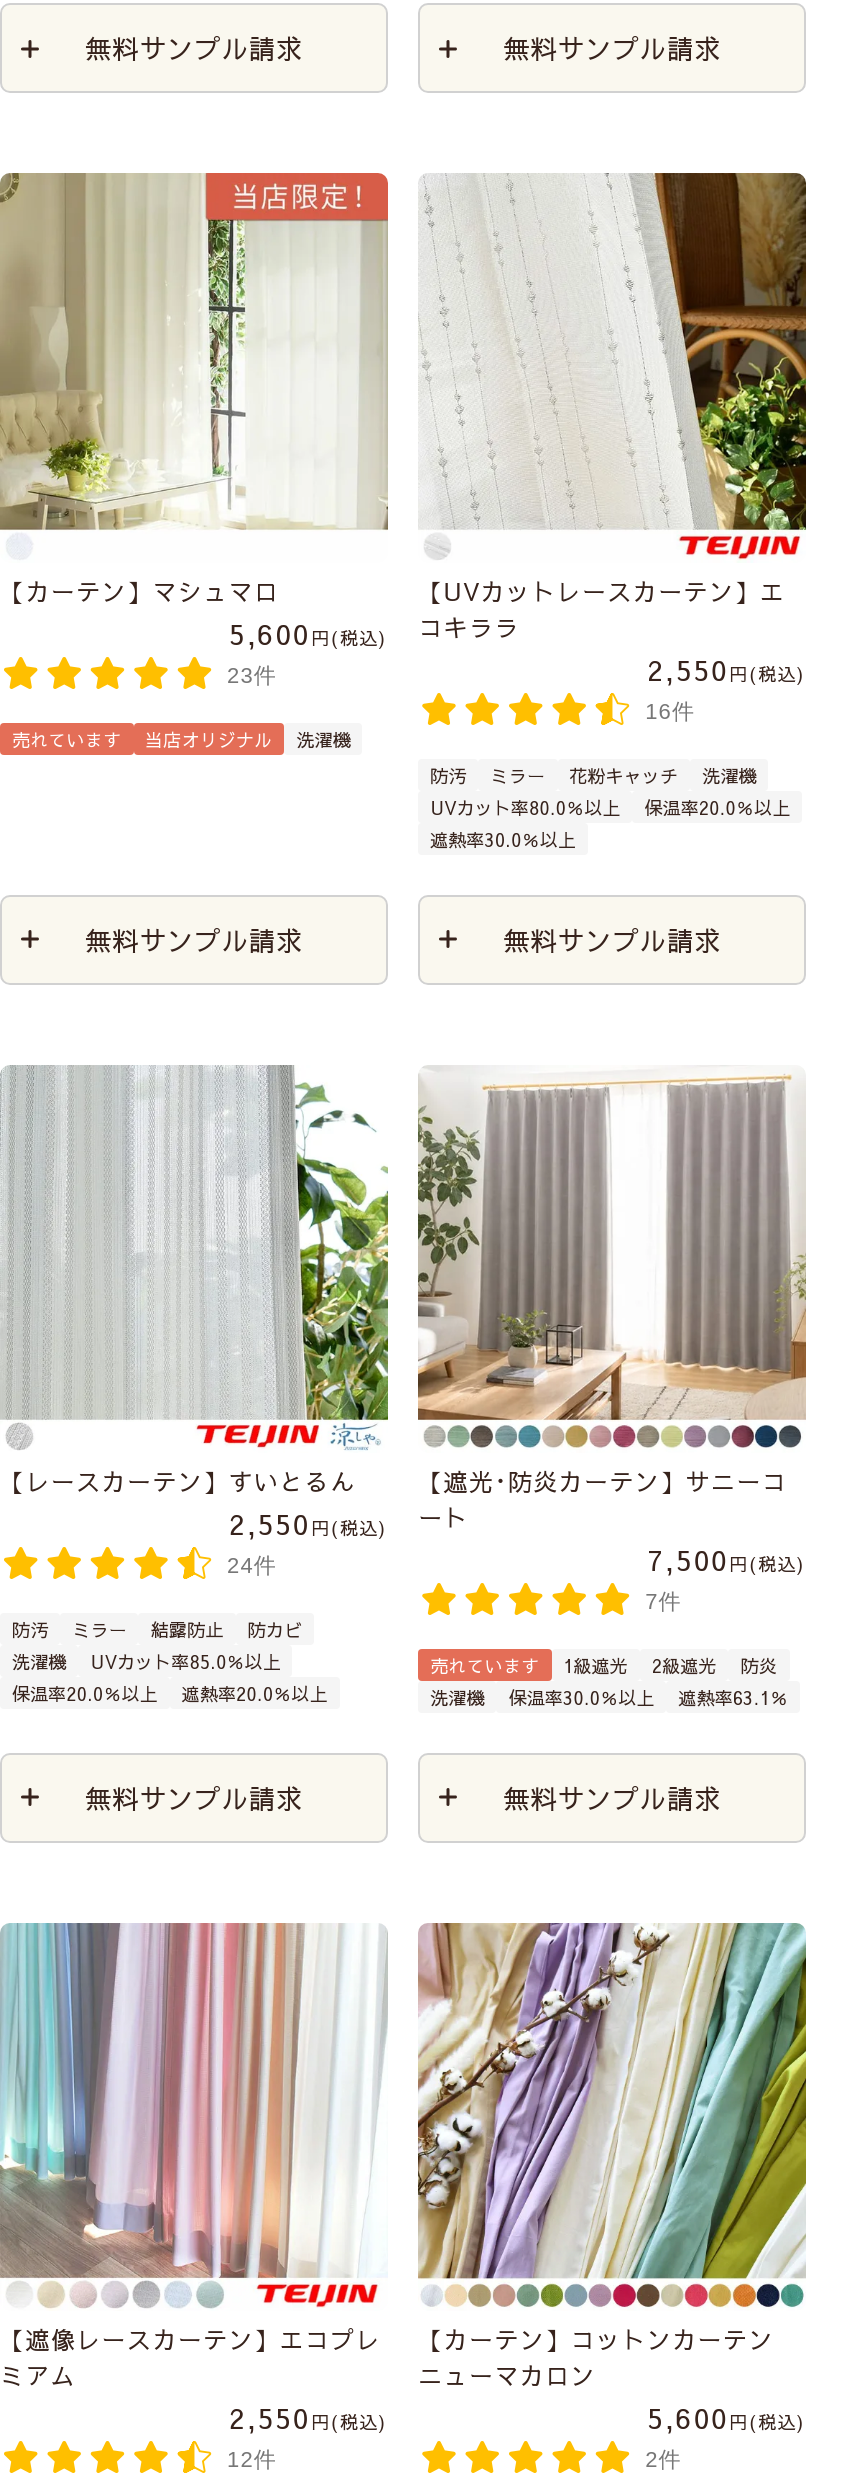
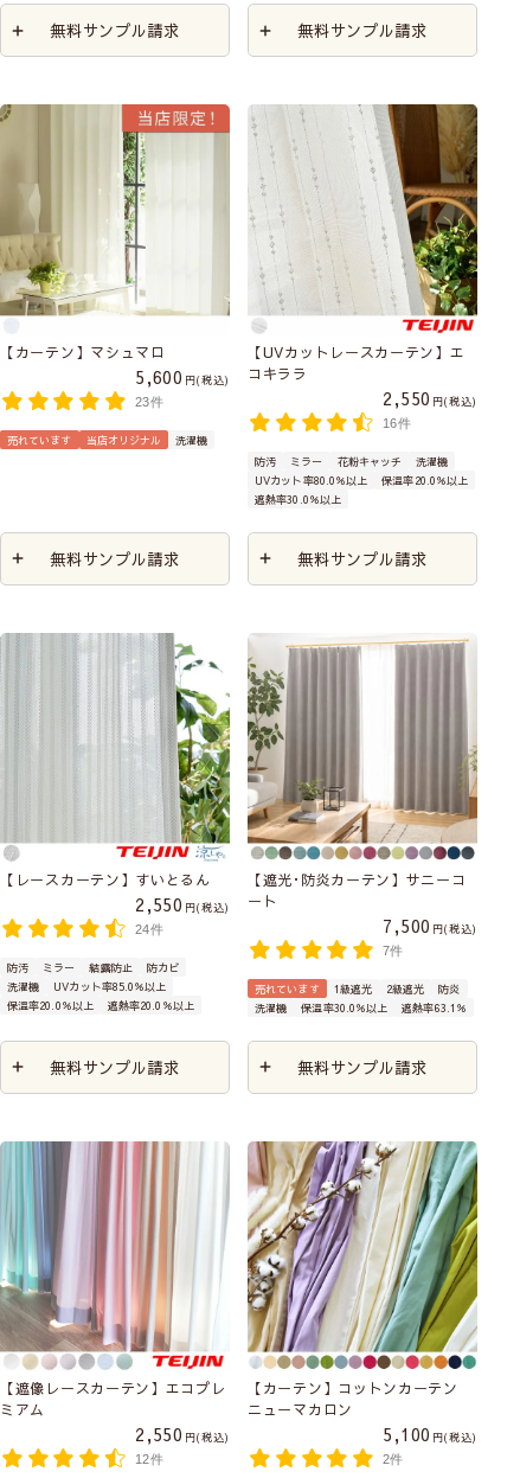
[647,2397,797,2437] 5,600 税込 -> [383,1422,472,1446] 5,100 税込

